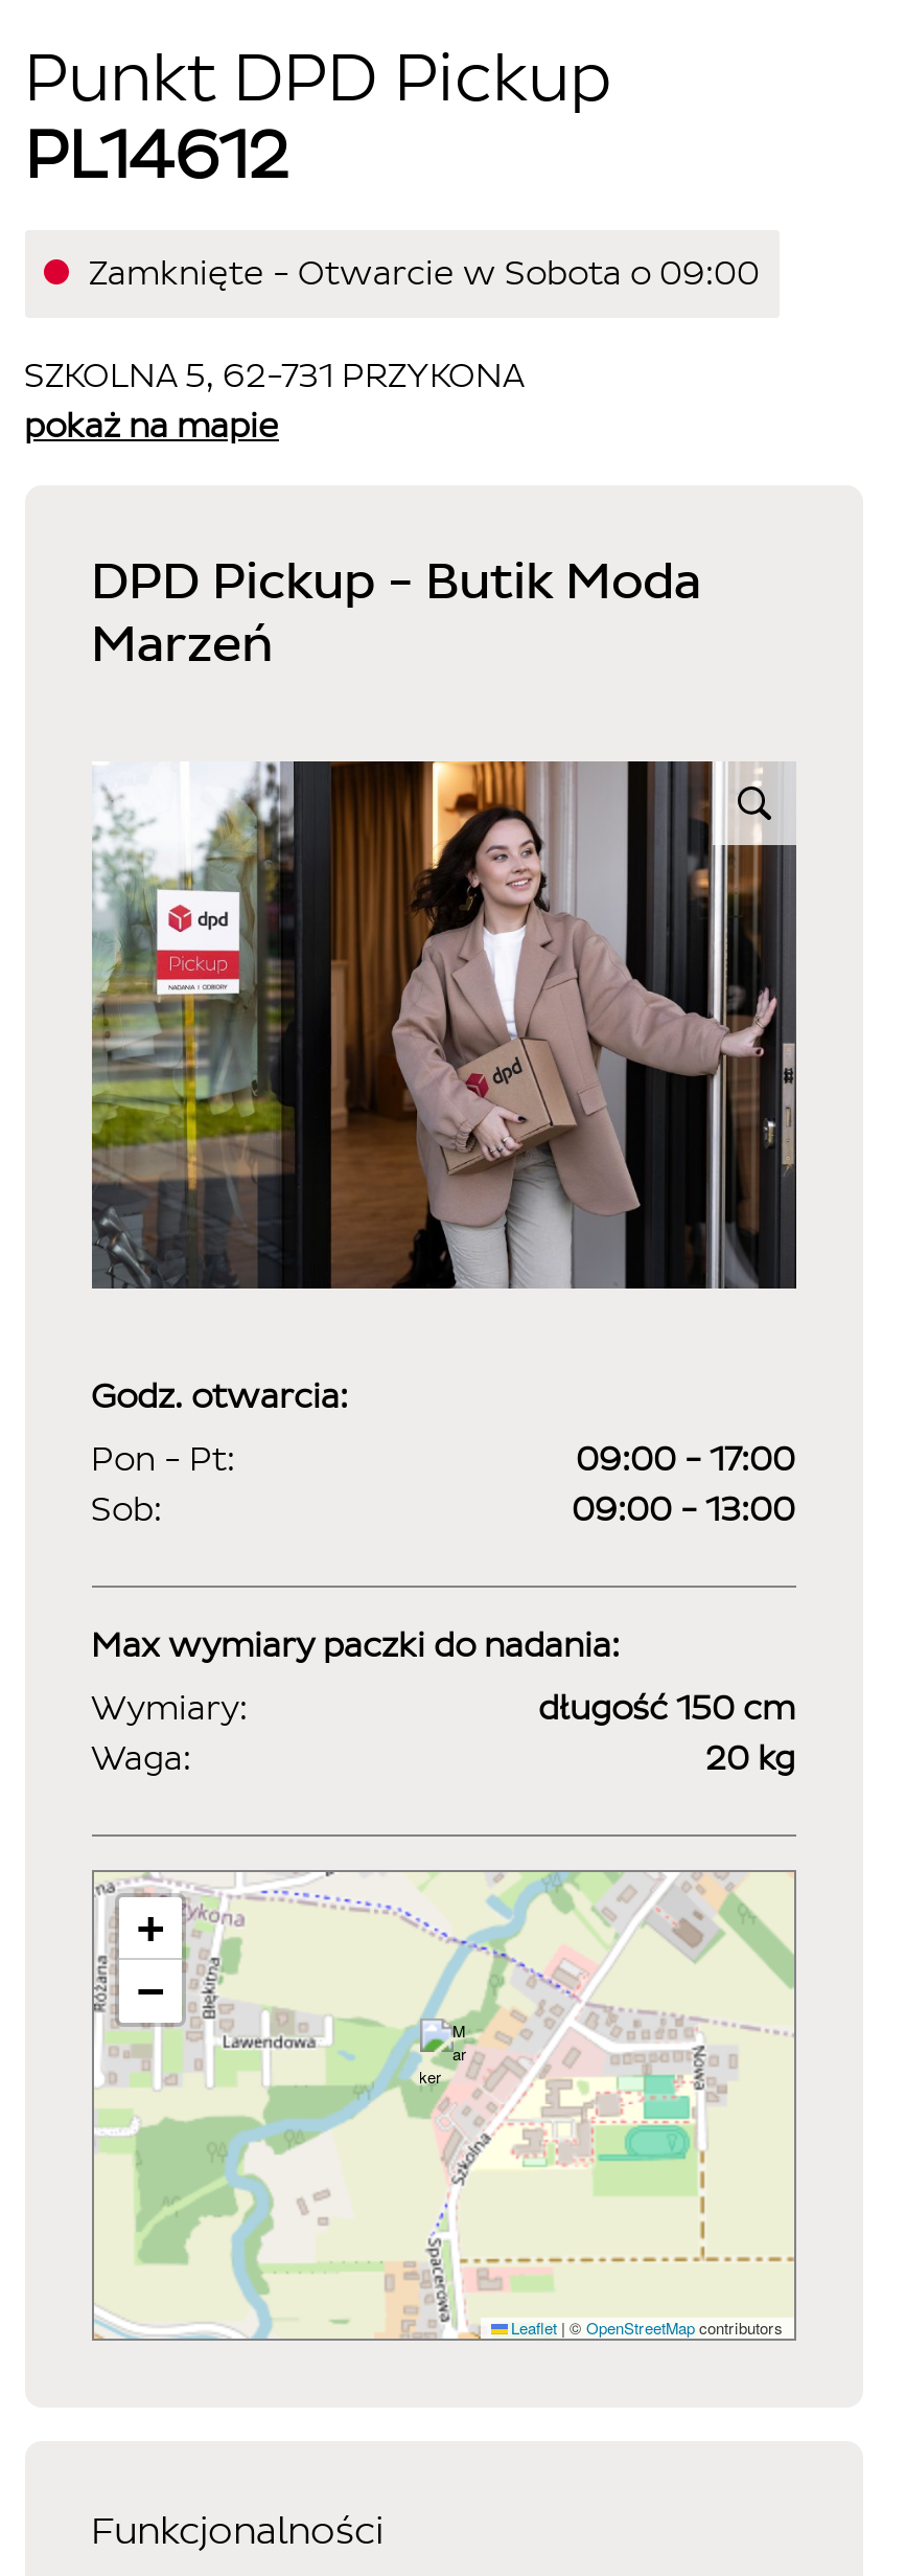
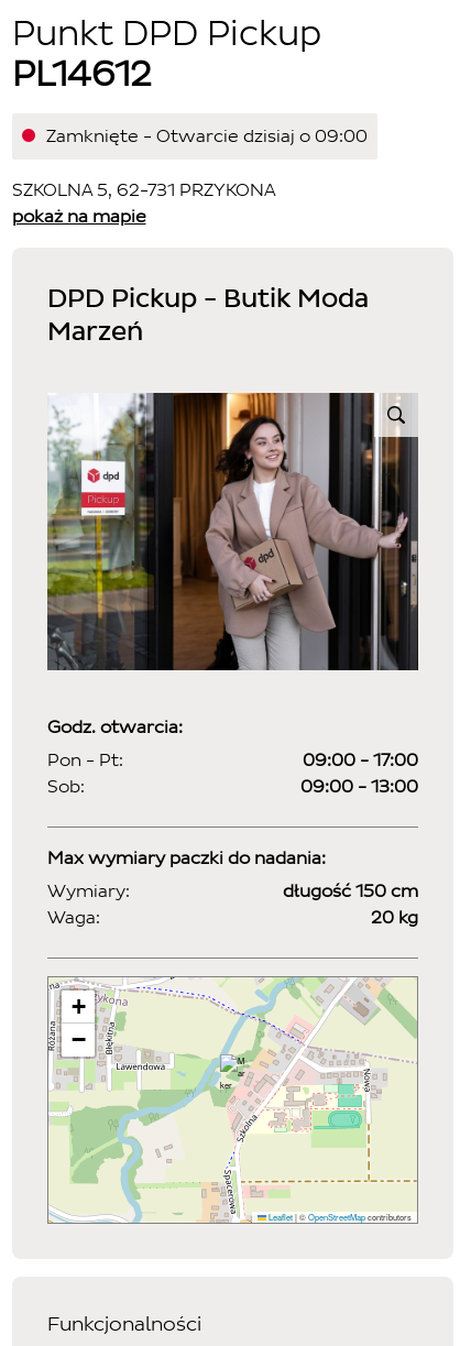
[80,250,760,294] Zamknięte - Otwarcie w Sobota o 09:00 -> [41,124,367,147] Zamknięte - Otwarcie dzisiaj o 09:00

